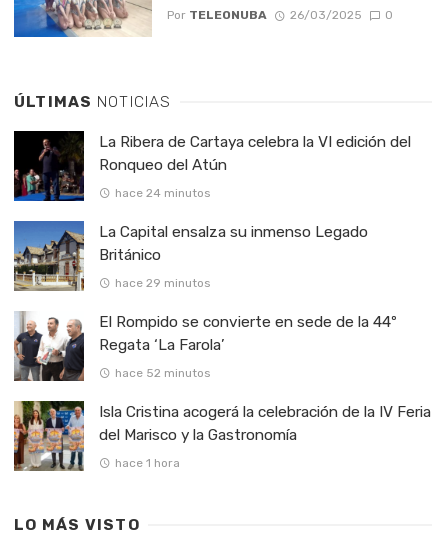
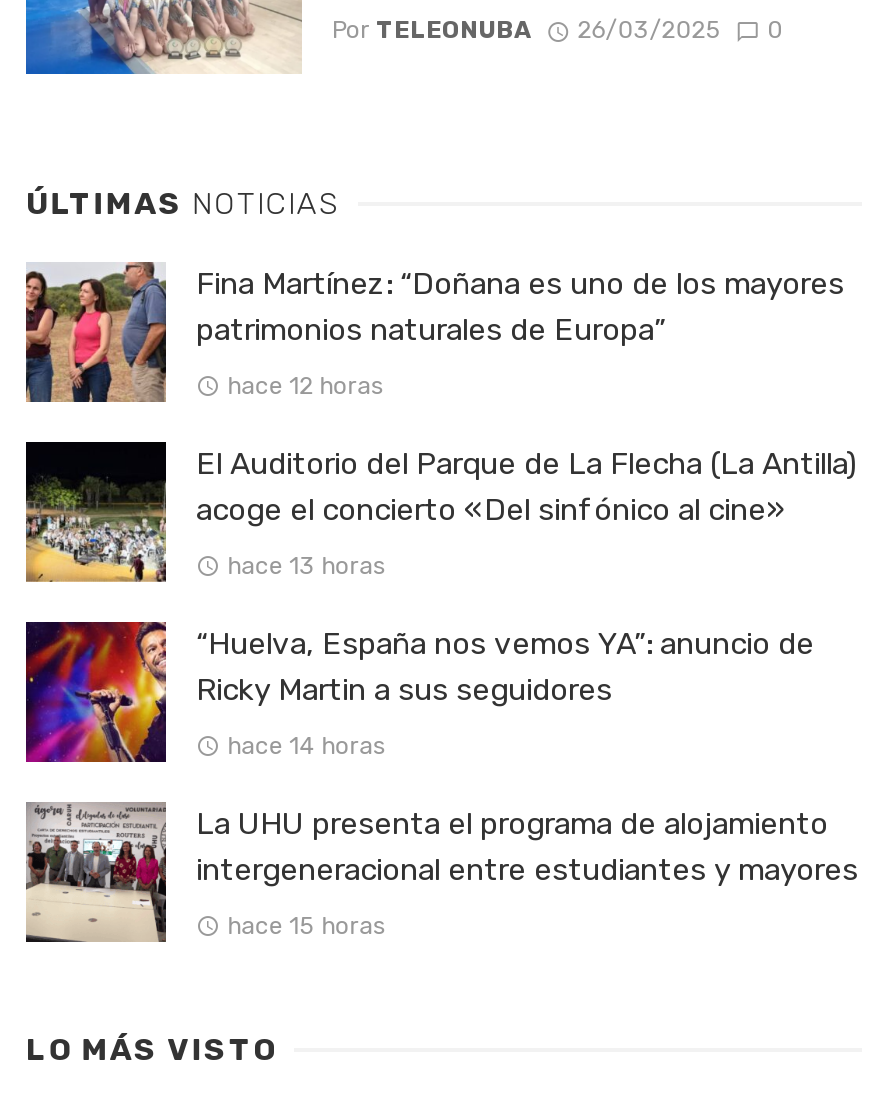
[13,130,411,202] [image] | La Ribera de Cartaya celebra la VI edición del | Ronqueo del Atún -> [24,260,844,404] [image] | Fina Martínez: “Doñana es uno de los mayores | patrimonios naturales de Europa”
[115,186,210,200] hace 24 minutos -> [227,371,383,399] hace 12 horas
[13,220,368,291] [image] | La Capital ensalza su inmenso Legado | Británico -> [24,440,856,582] [image] | El Auditorio del Parque de La Flecha (La Antilla) | acoge el concierto «Del sinfónico al cine»
[115,276,210,290] hace 29 minutos -> [227,551,385,579] hace 13 horas
[13,311,397,382] [image] | El Rompido se convierte en sede de la 44º | Regata ‘La Farola’ -> [24,620,814,764] [image] | “Huelva, España nos vemos YA”: anuncio de | Ricky Martin a sus seguidores
[115,366,210,380] hace 52 minutos -> [227,731,385,759] hace 14 horas
[13,401,431,472] [image] | Isla Cristina acogerá la celebración de la IV Feria | del Marisco y la Gastronomía -> [26,802,858,944] [image] | La UHU presenta el programa de alojamiento | intergeneracional entre estudiantes y mayores
[115,456,180,470] hace 1 hora -> [227,911,385,939] hace 15 horas

